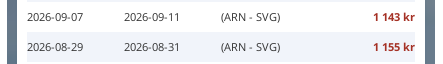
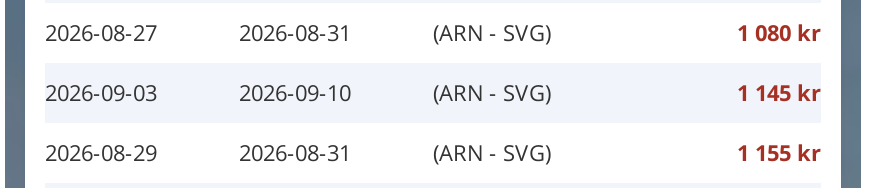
[27,8,83,23] 2026-09-07 -> [45,16,157,46] 2026-08-27
[124,8,180,23] 2026-09-11 -> [239,16,351,46] 2026-08-31
[373,8,415,23] 1 143 kr -> [45,16,821,106] 1 080 kr | 2026-09-03 | 2026-09-10 | (ARN - SVG) | 1 145 kr

